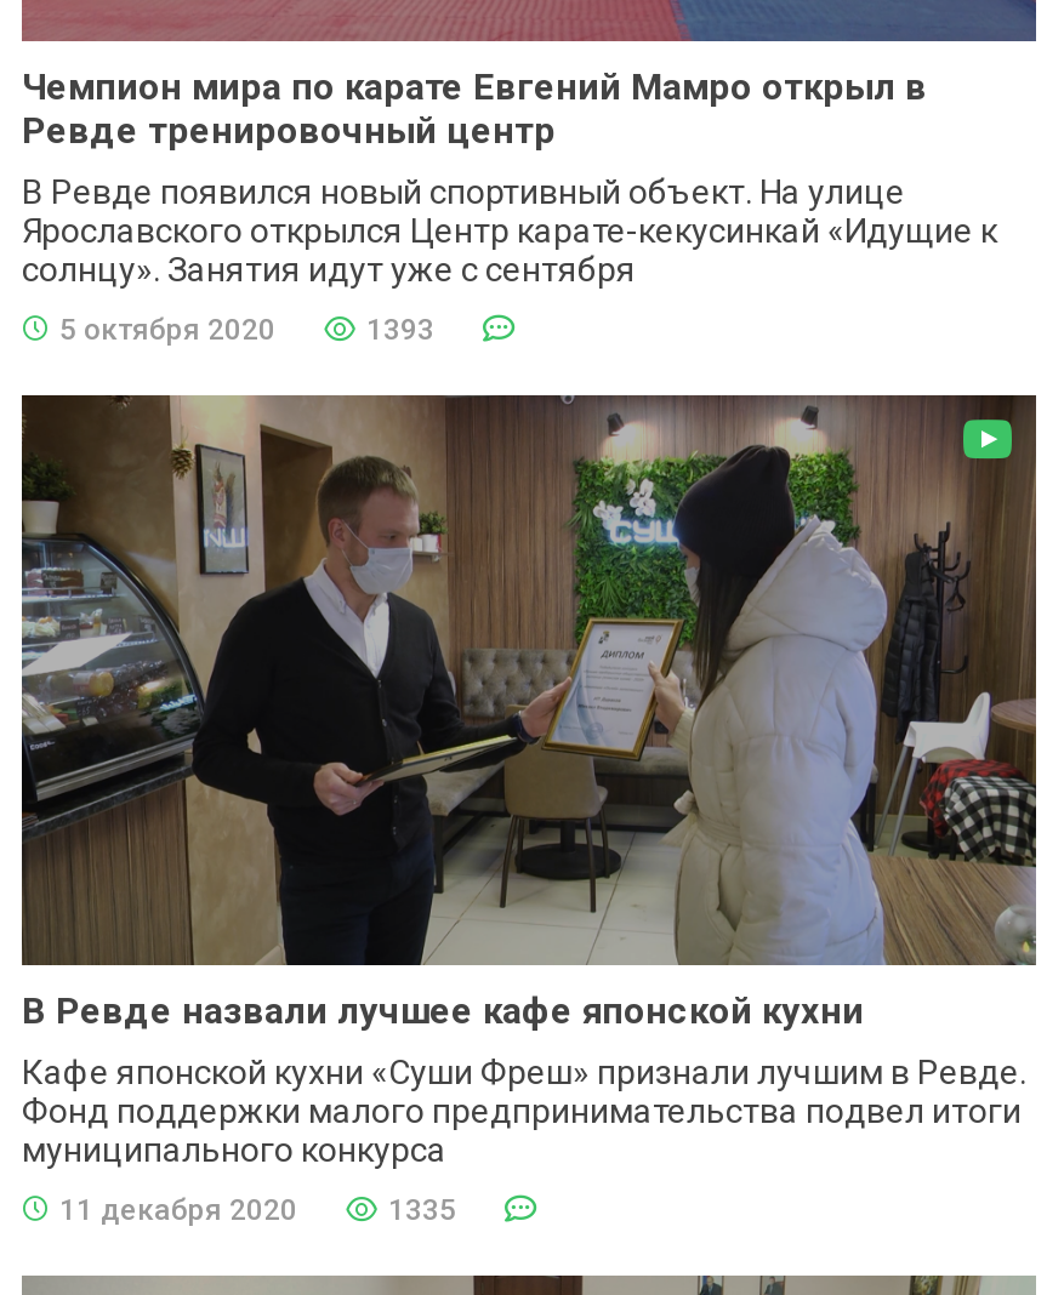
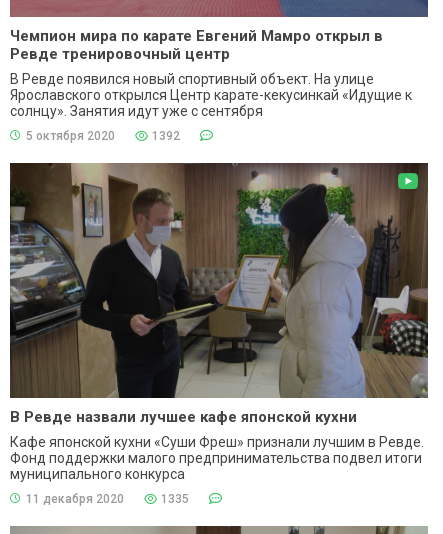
[366,312,434,346] 1393 -> [152,129,180,143] 1392

